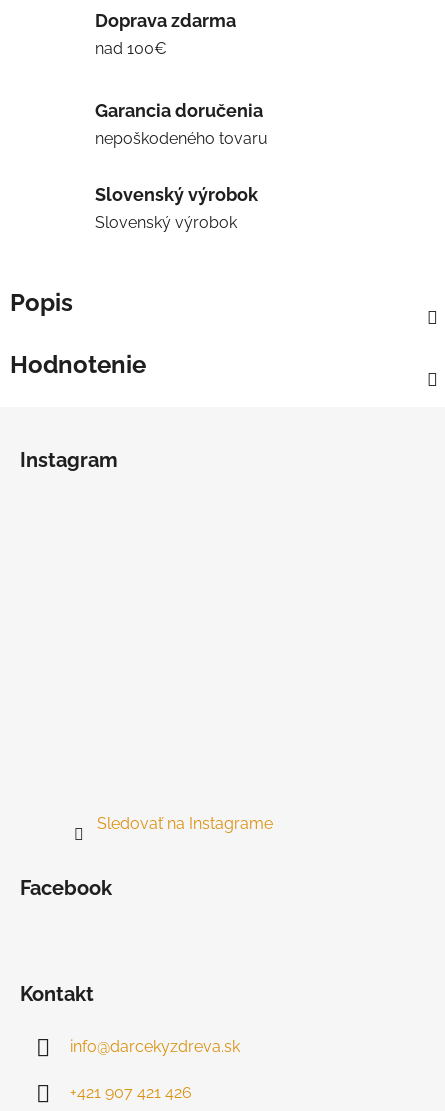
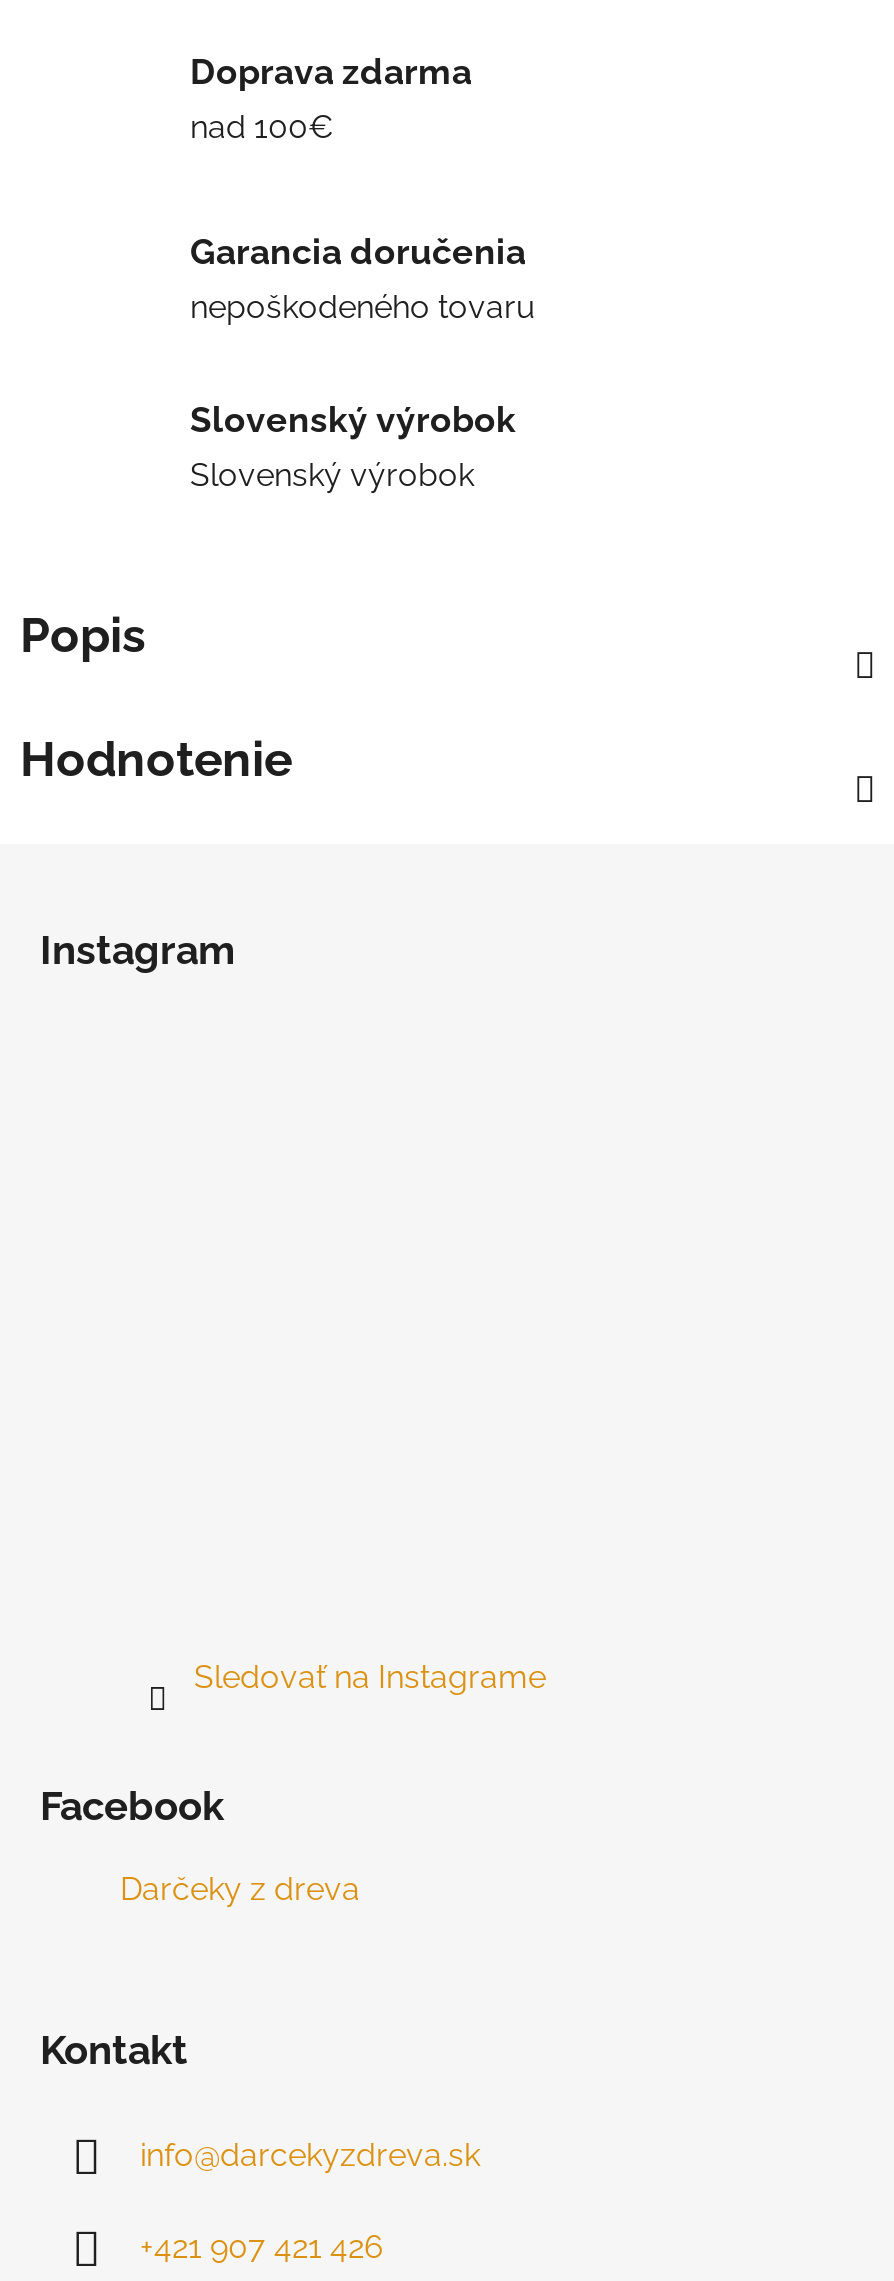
none -> [120,1870,360,1908] Darčeky z dreva

